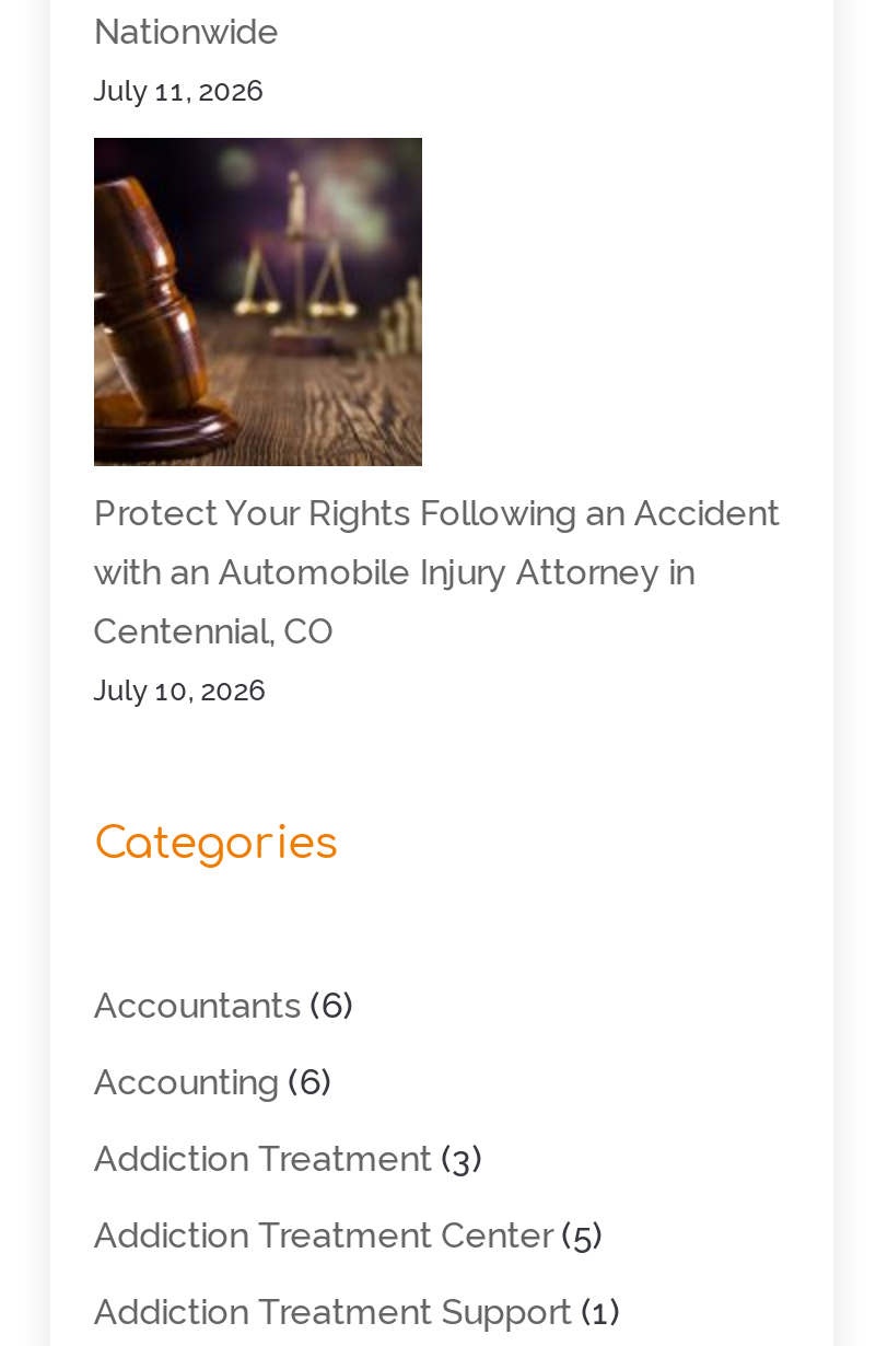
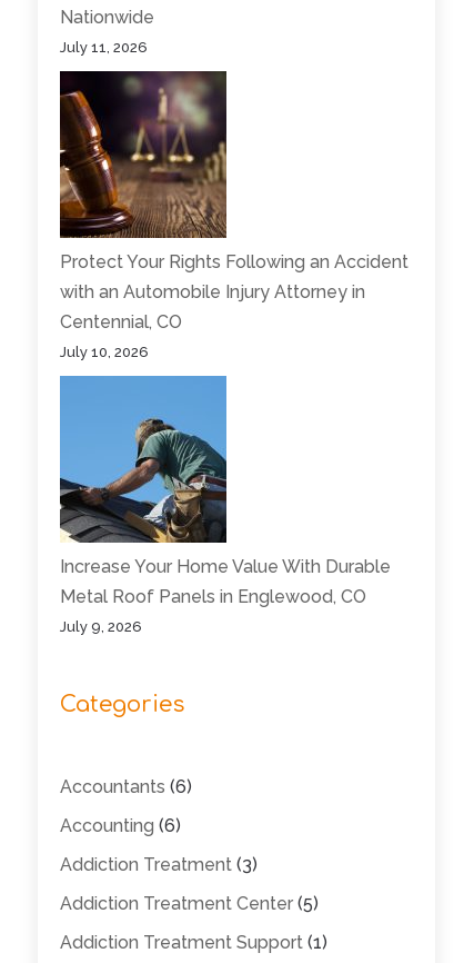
none -> [59,375,391,635] [image] | Increase Your Home Value With Durable | Metal Roof Panels in Englewood, CO | July 9, 2026

